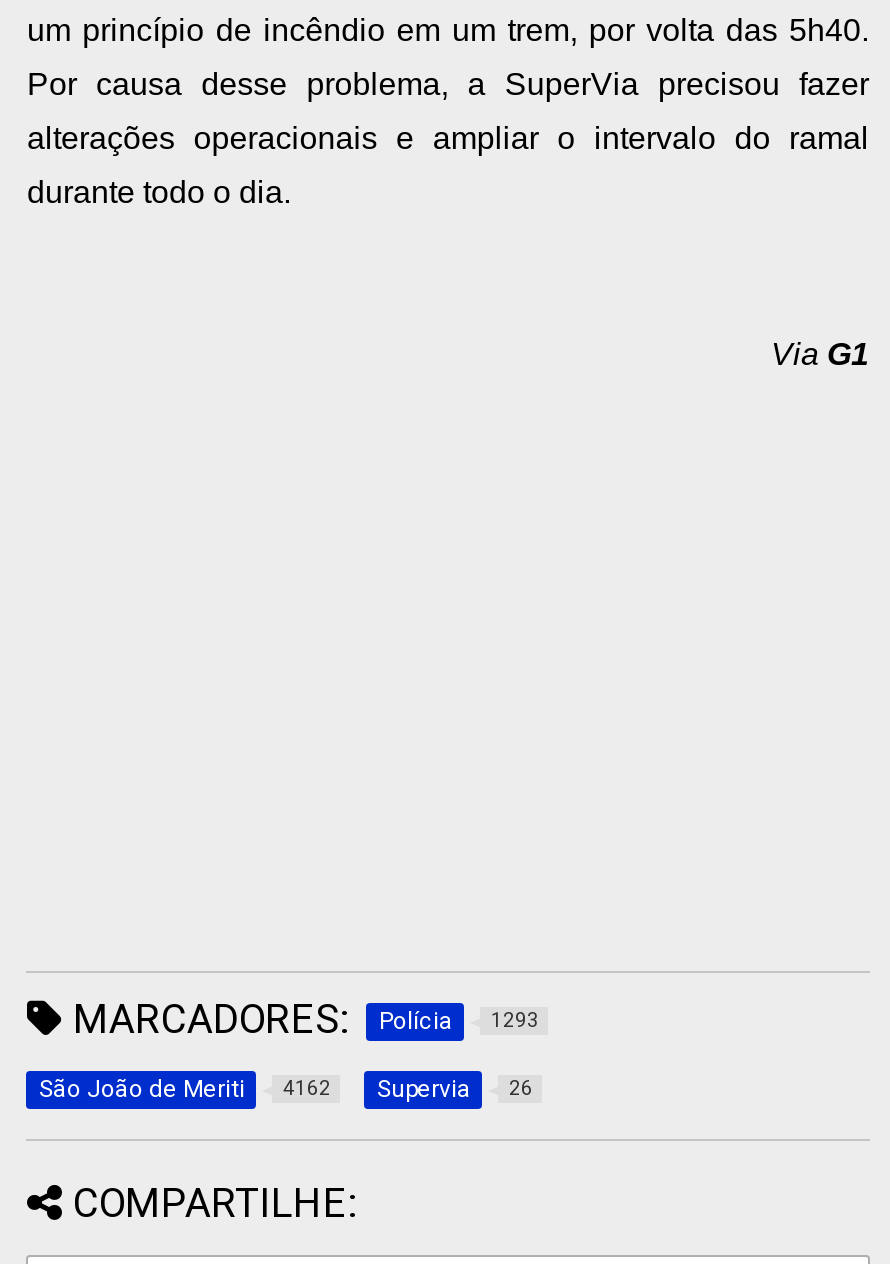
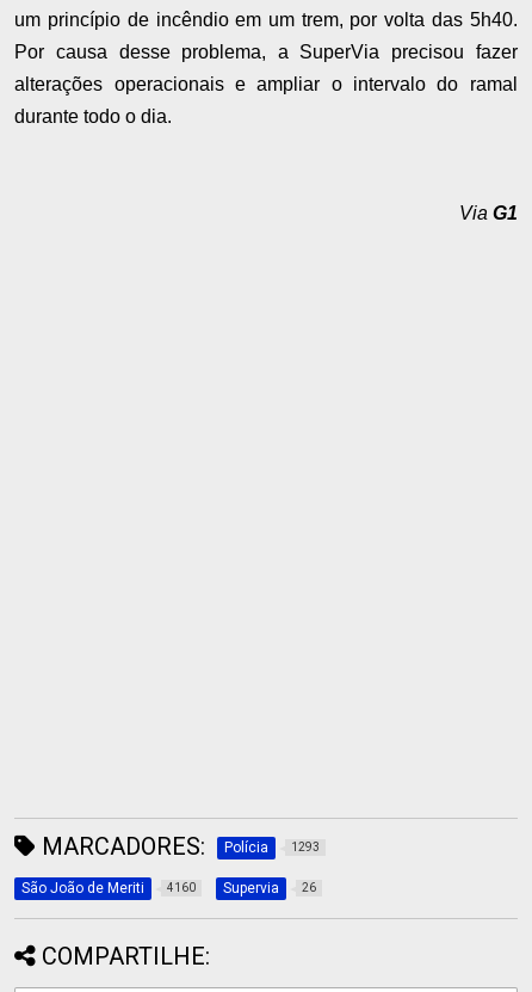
[39,1075,331,1103] São João de Meriti 4162 -> [22,880,196,897] São João de Meriti 4160

